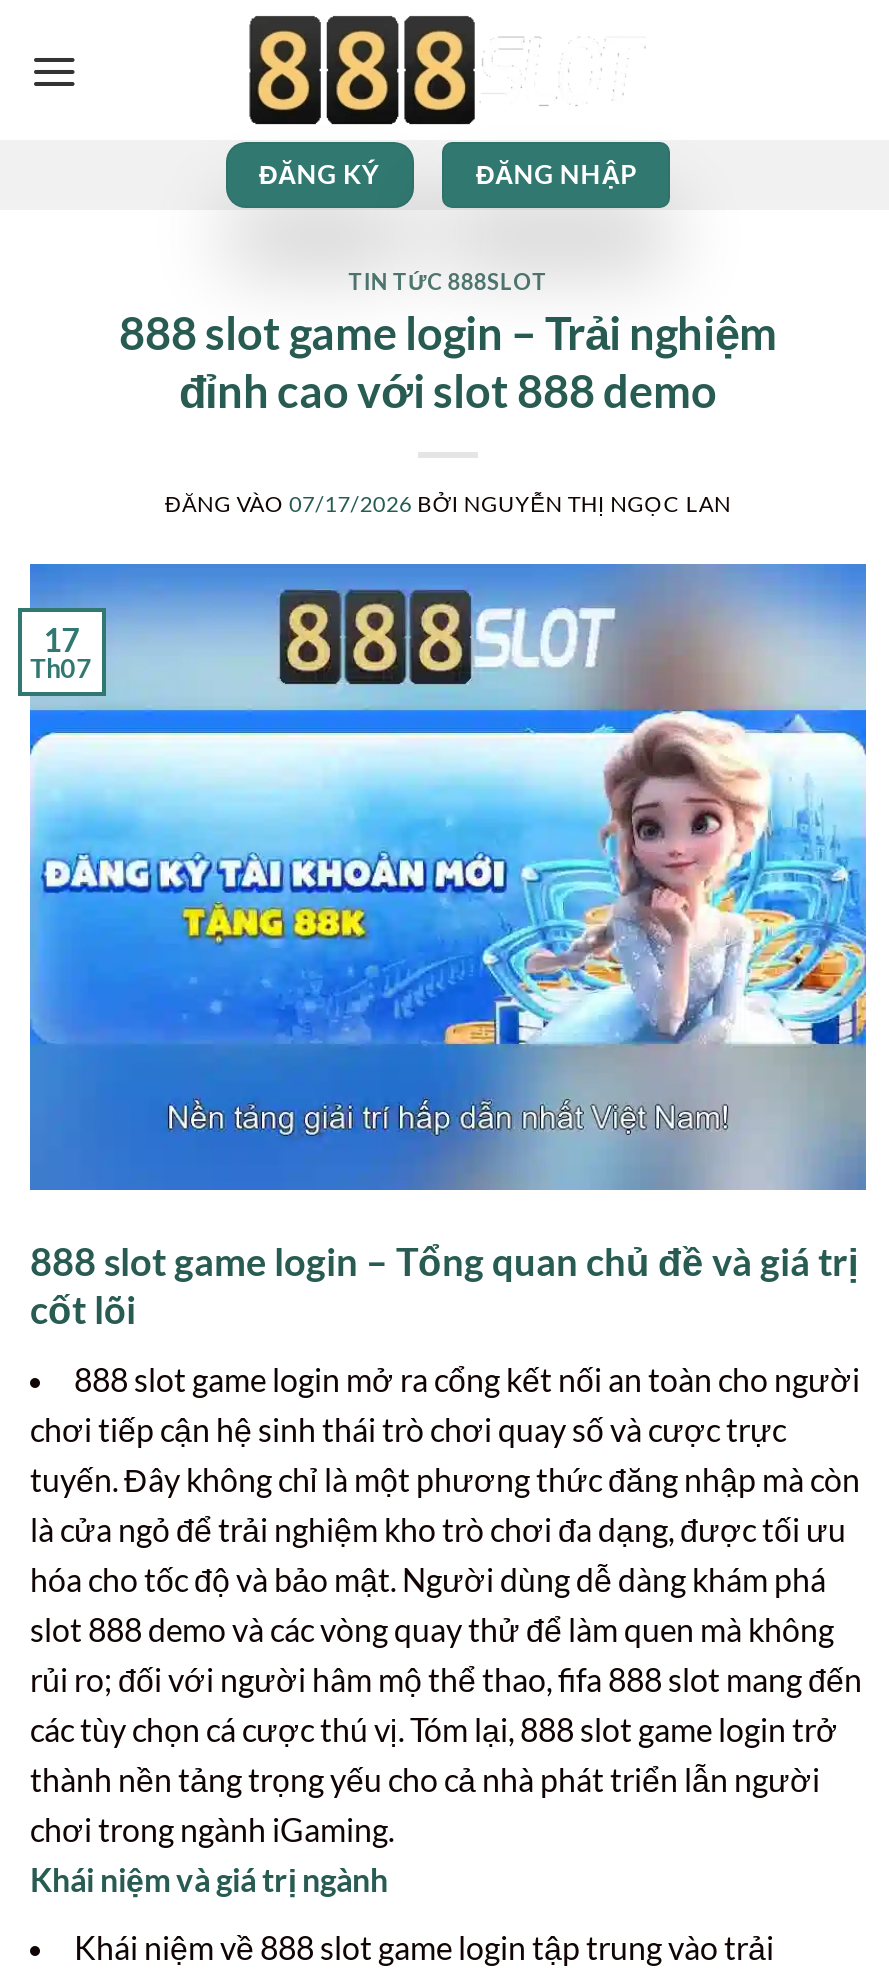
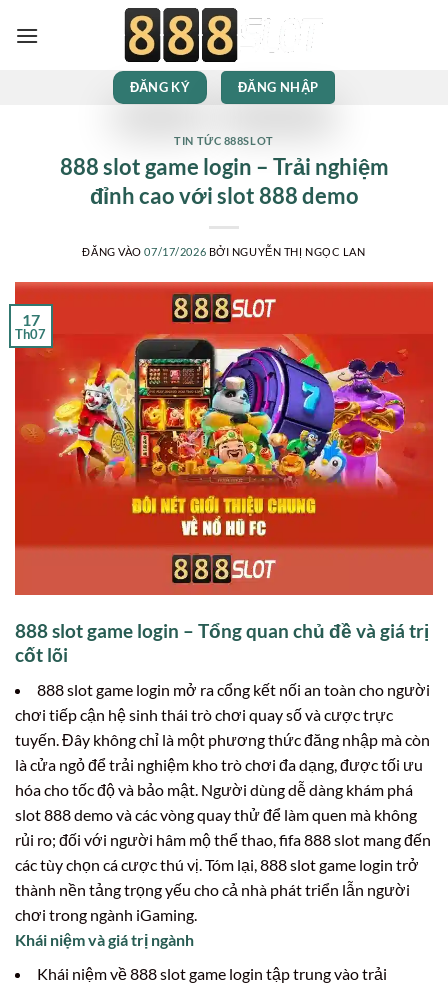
[28,562,868,1192] [image] -> [14,281,434,596] [image]

